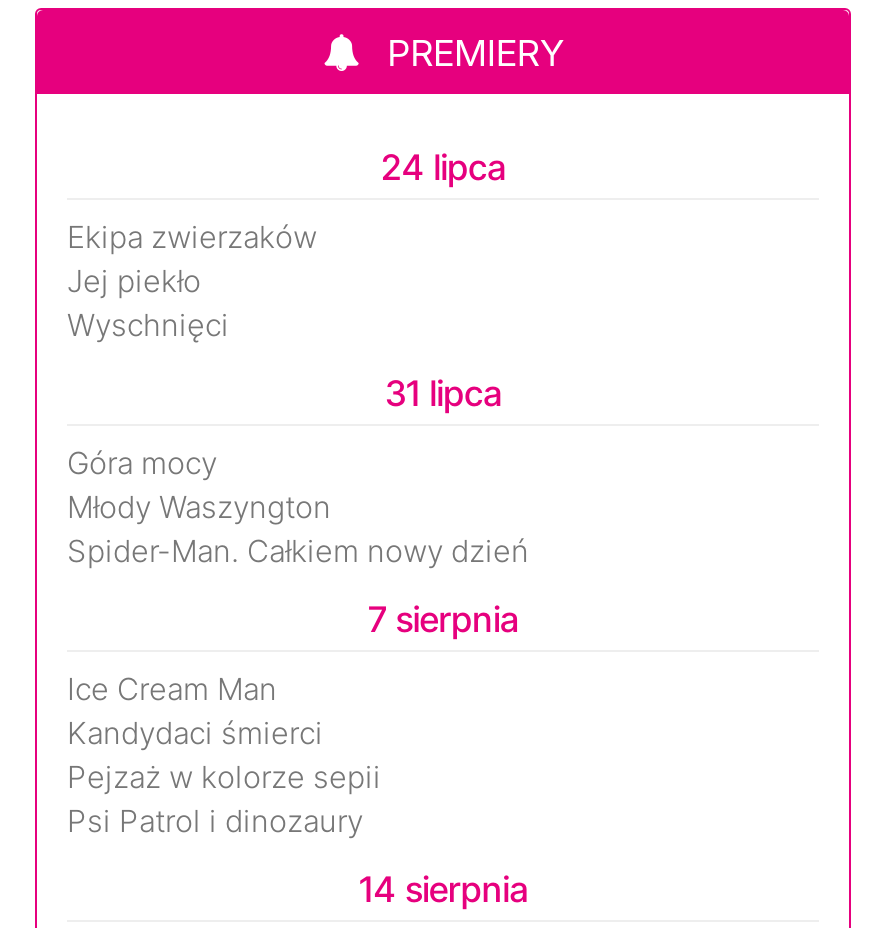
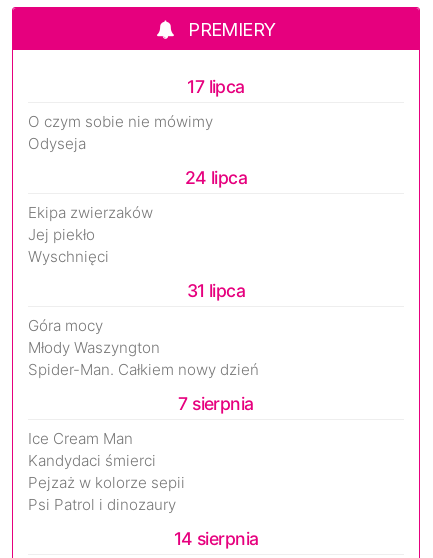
none -> [28,76,245,153] 17 lipca | O czym sobie nie mówimy | Odyseja

